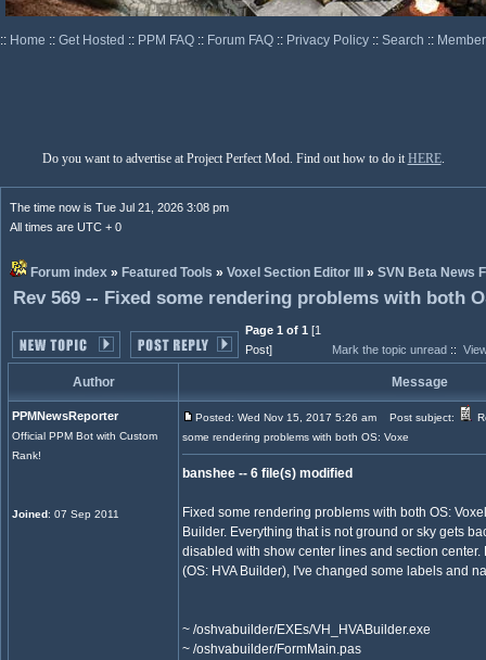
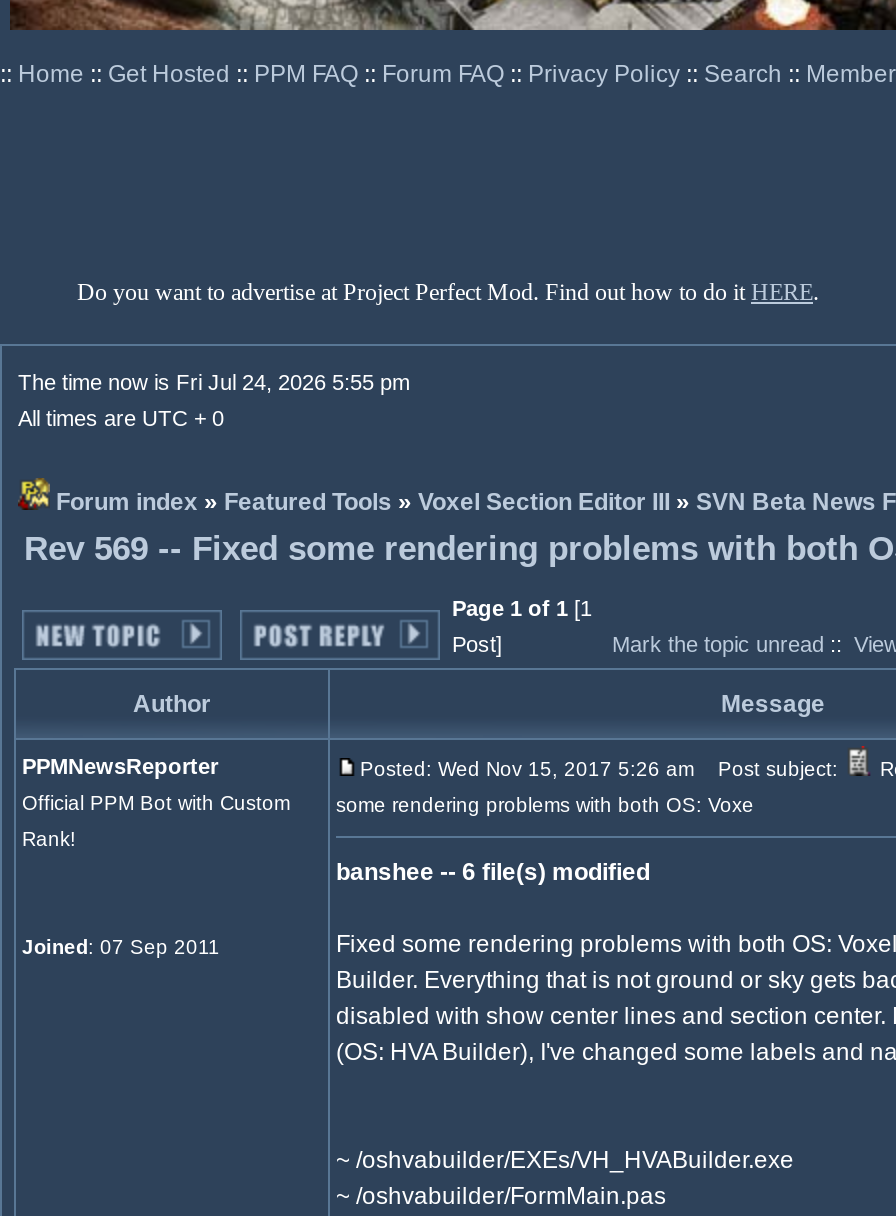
[10,201,229,214] The time now is Tue Jul 21, 2026 3:08 pm -> [18,370,410,394] The time now is Fri Jul 24, 2026 5:55 pm

